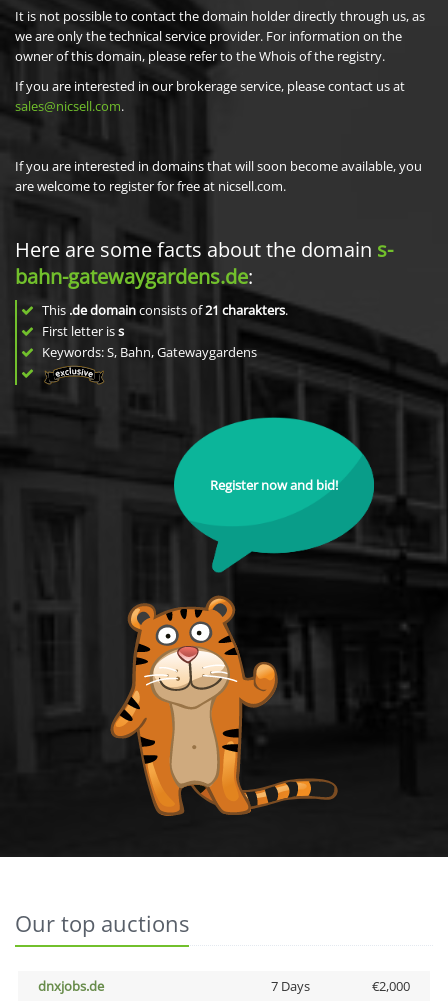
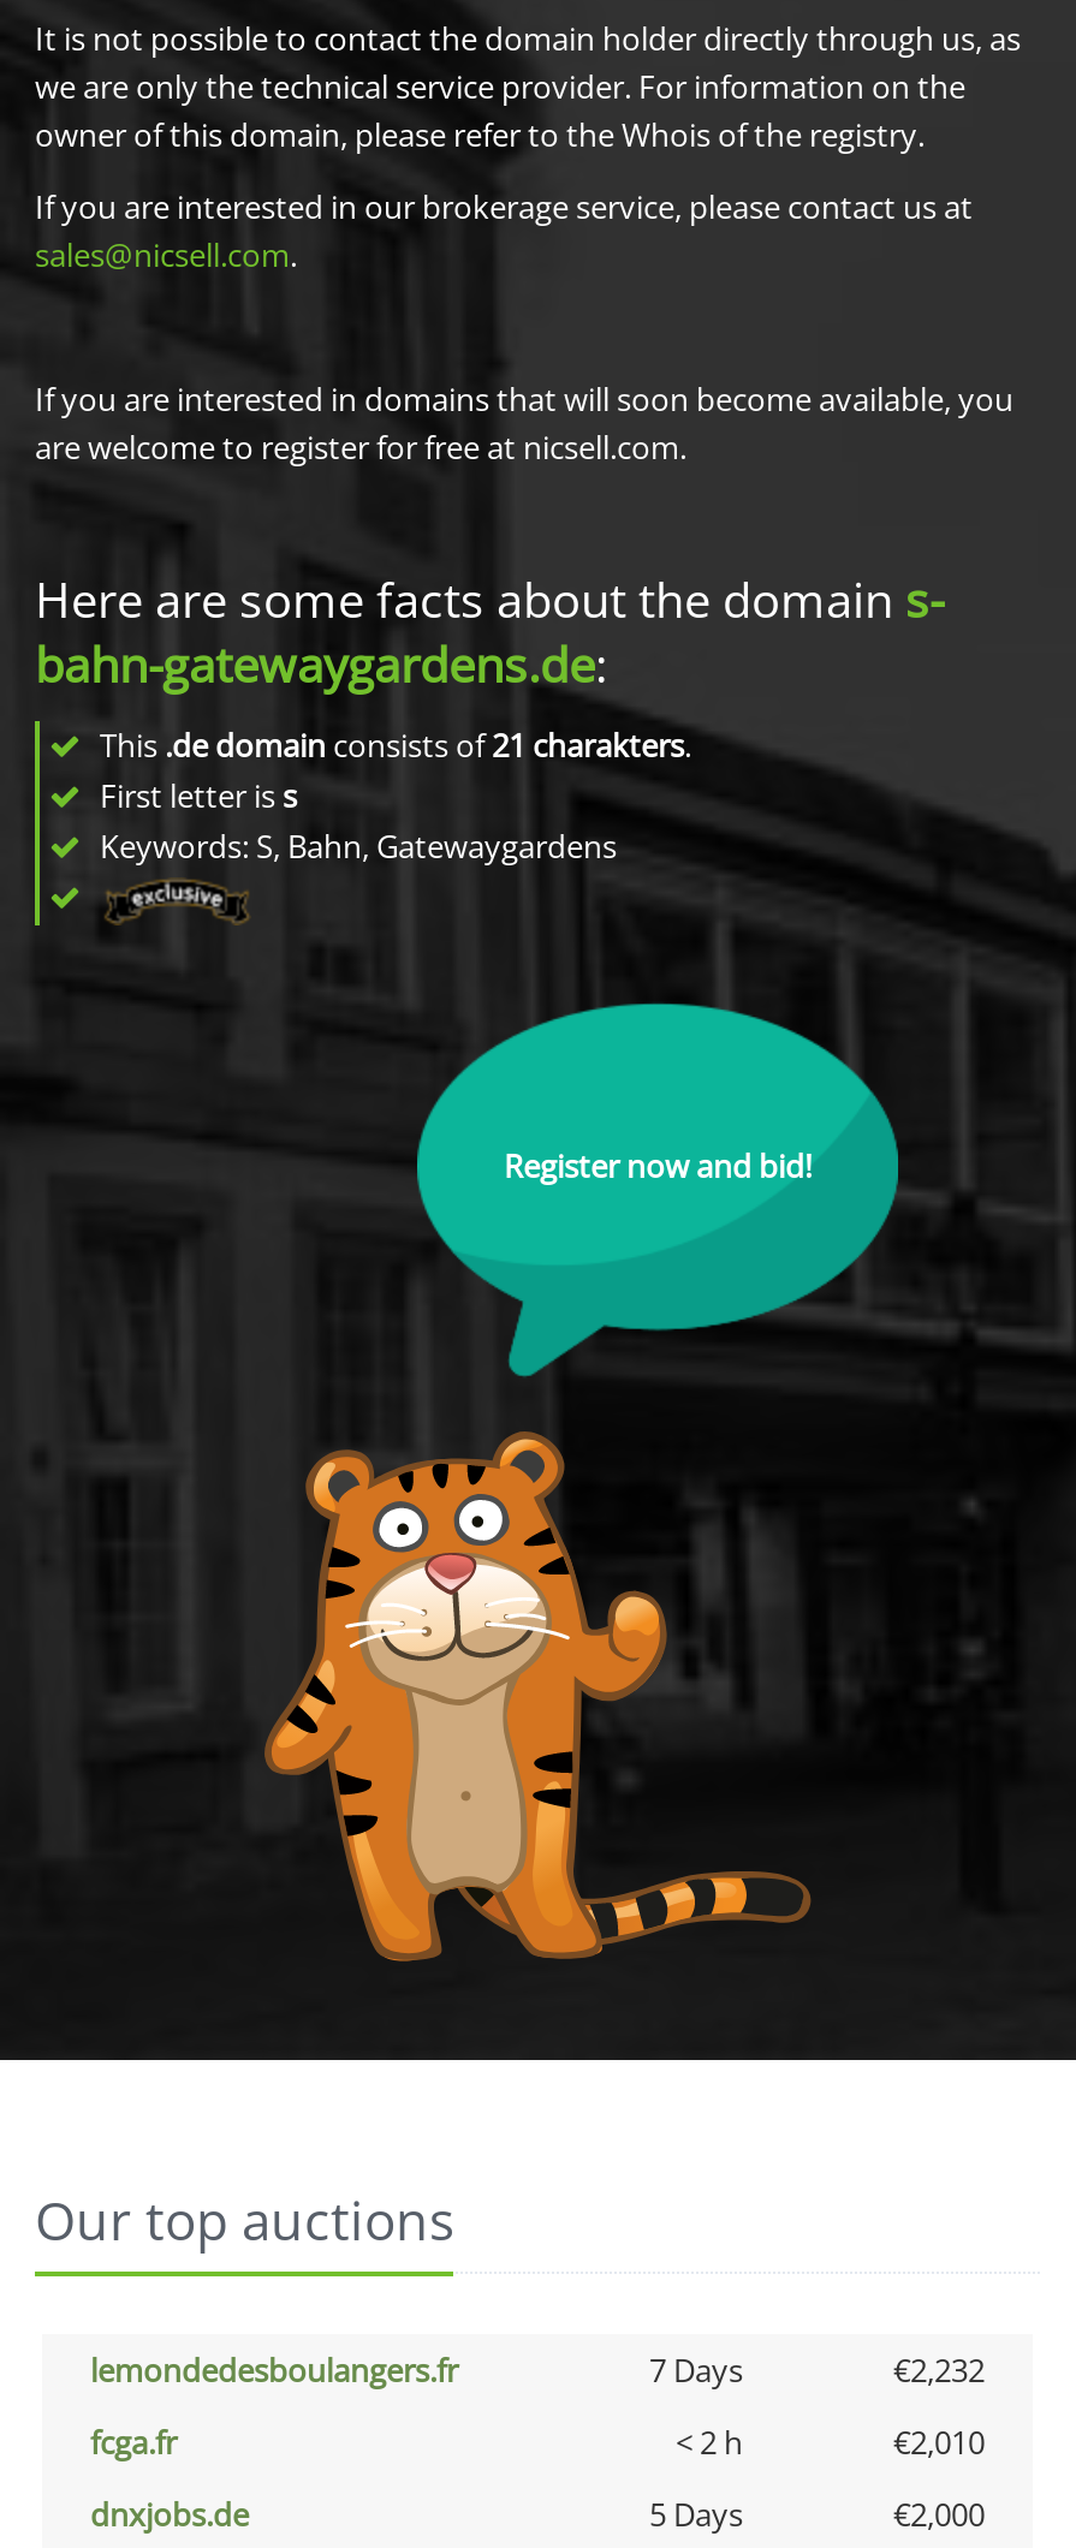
none -> [90,2347,985,2463] lemondedesboulangers.fr | 7 Days | €2,232 | fcga.fr | < 2 h | €2,010
[270,976,309,994] 7 Days -> [649,2492,743,2535] 5 Days

